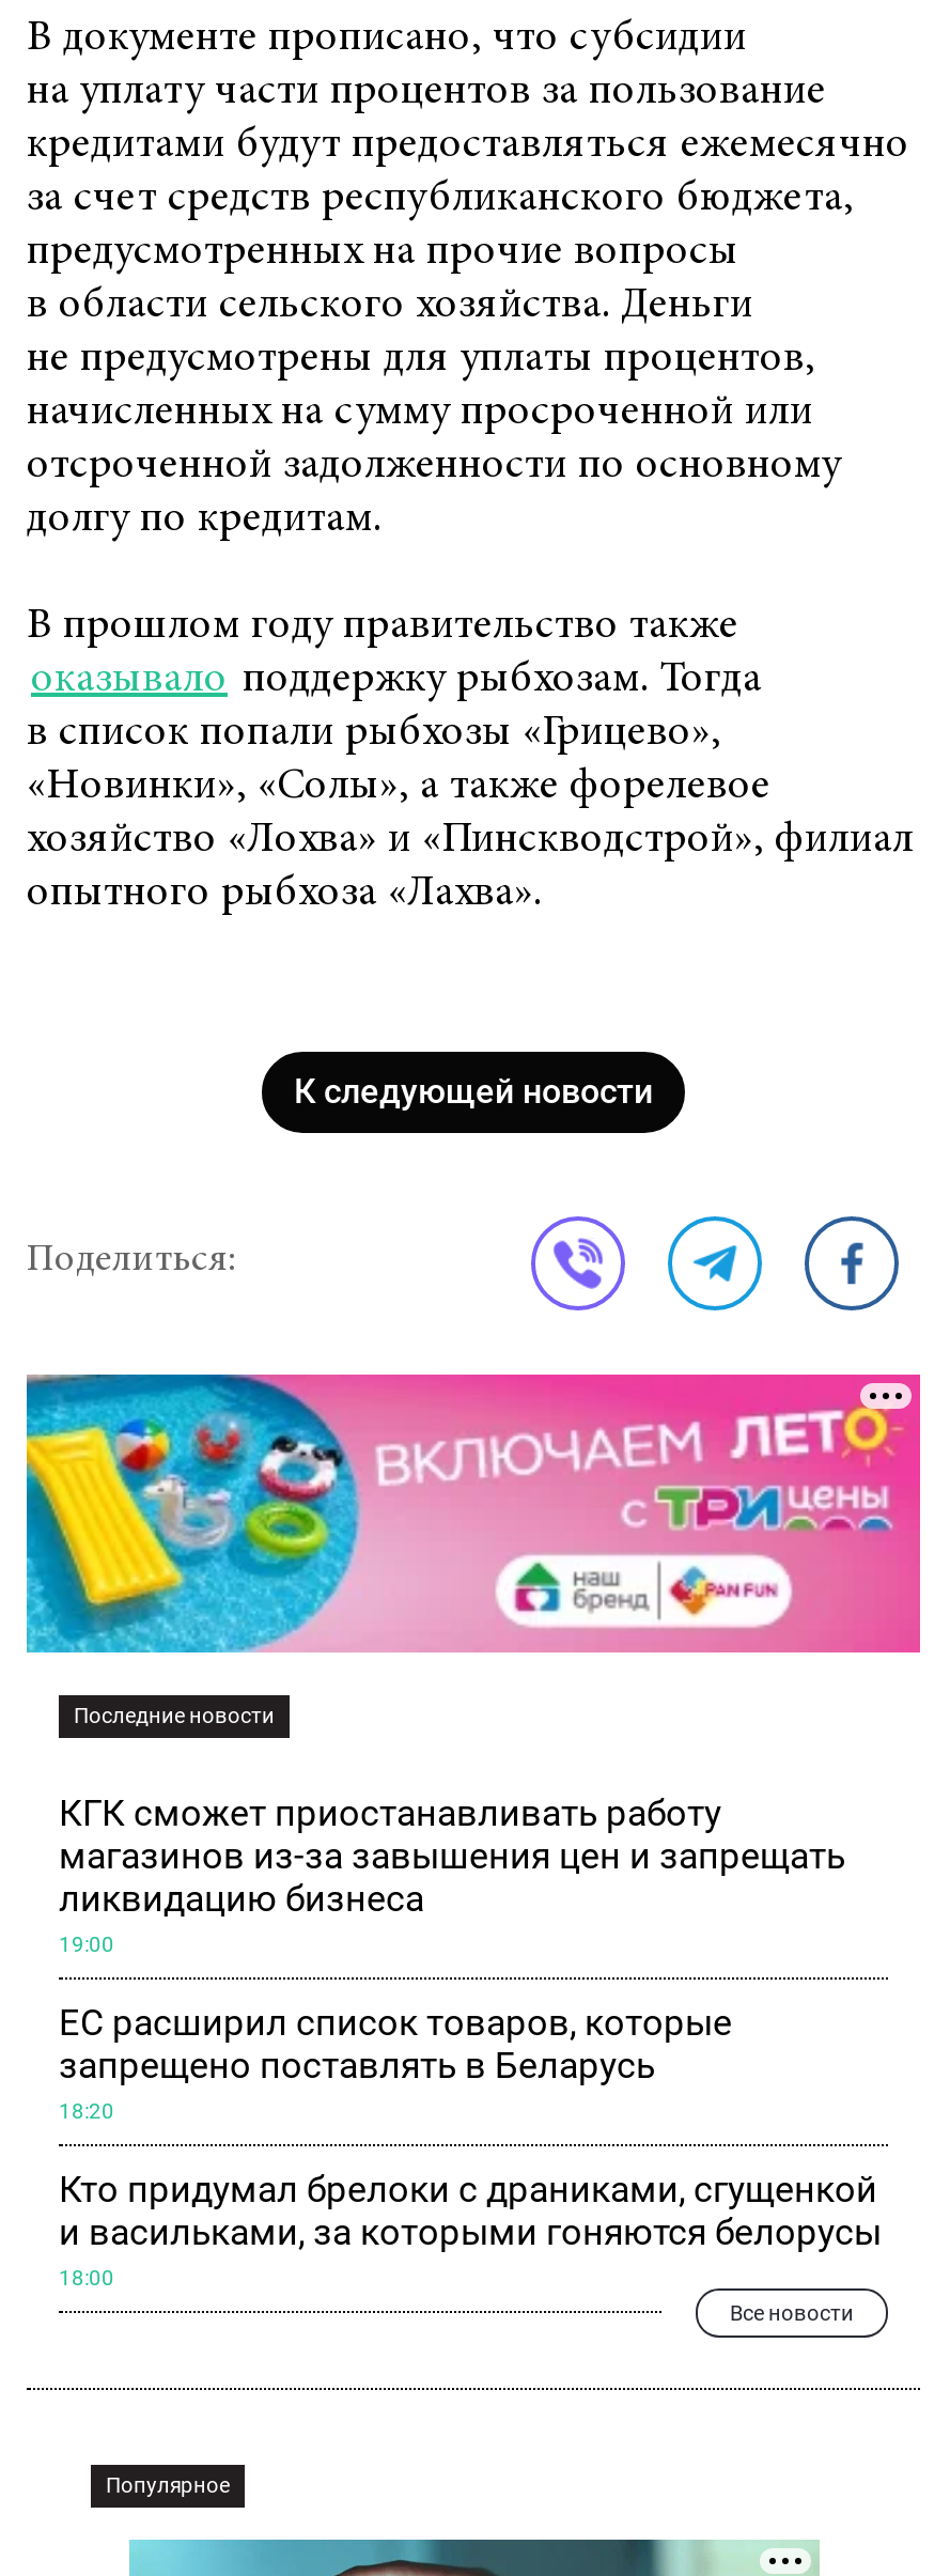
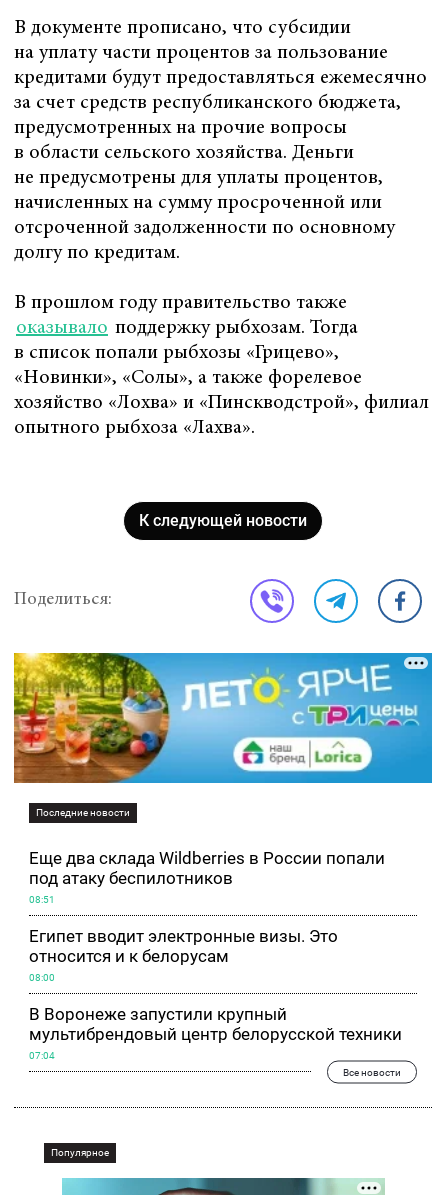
[25,1372,922,1655] [image] -> [13,652,433,784] [image]
[59,1792,845,1920] КГК сможет приостанавливать работу | магазинов из-за завышения цен и запрещать | ликвидацию бизнеса -> [29,848,385,888] Еще два склада Wildberries в России попали | под атаку беспилотников
[59,1933,114,1957] 19:00 -> [29,894,55,905] 08:51
[59,2002,732,2087] ЕС расширил список товаров, которые | запрещено поставлять в Беларусь -> [29,926,338,966] Египет вводит электронные визы. Это | относится и к белорусам
[59,2100,114,2123] 18:20 -> [29,972,55,983] 08:00
[59,2168,882,2254] Кто придумал брелоки с драниками, сгущенкой | и васильками, за которыми гоняются белорусы -> [29,1004,402,1044] В Воронеже запустили крупный | мультибрендовый центр белорусской техники
[59,2267,114,2290] 18:00 -> [29,1050,55,1061] 07:04

